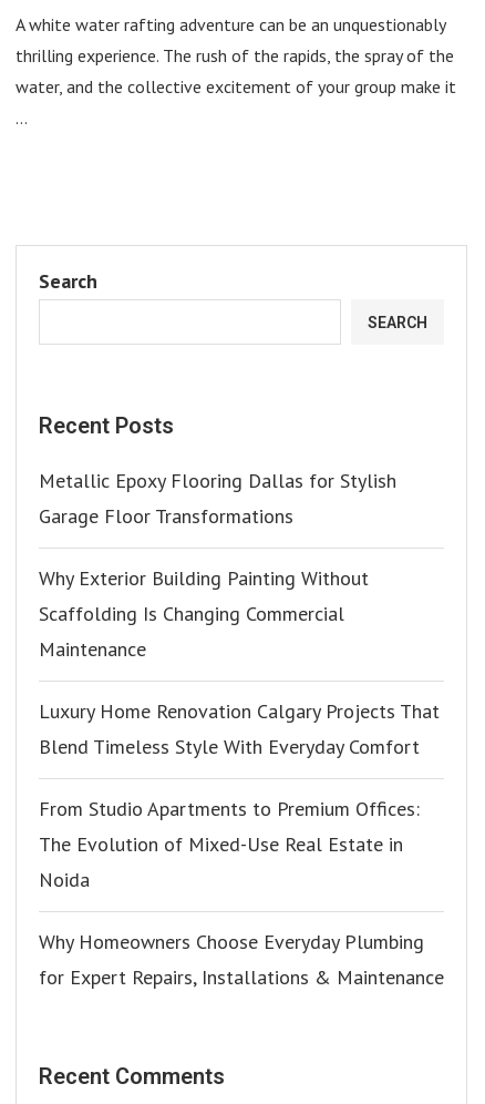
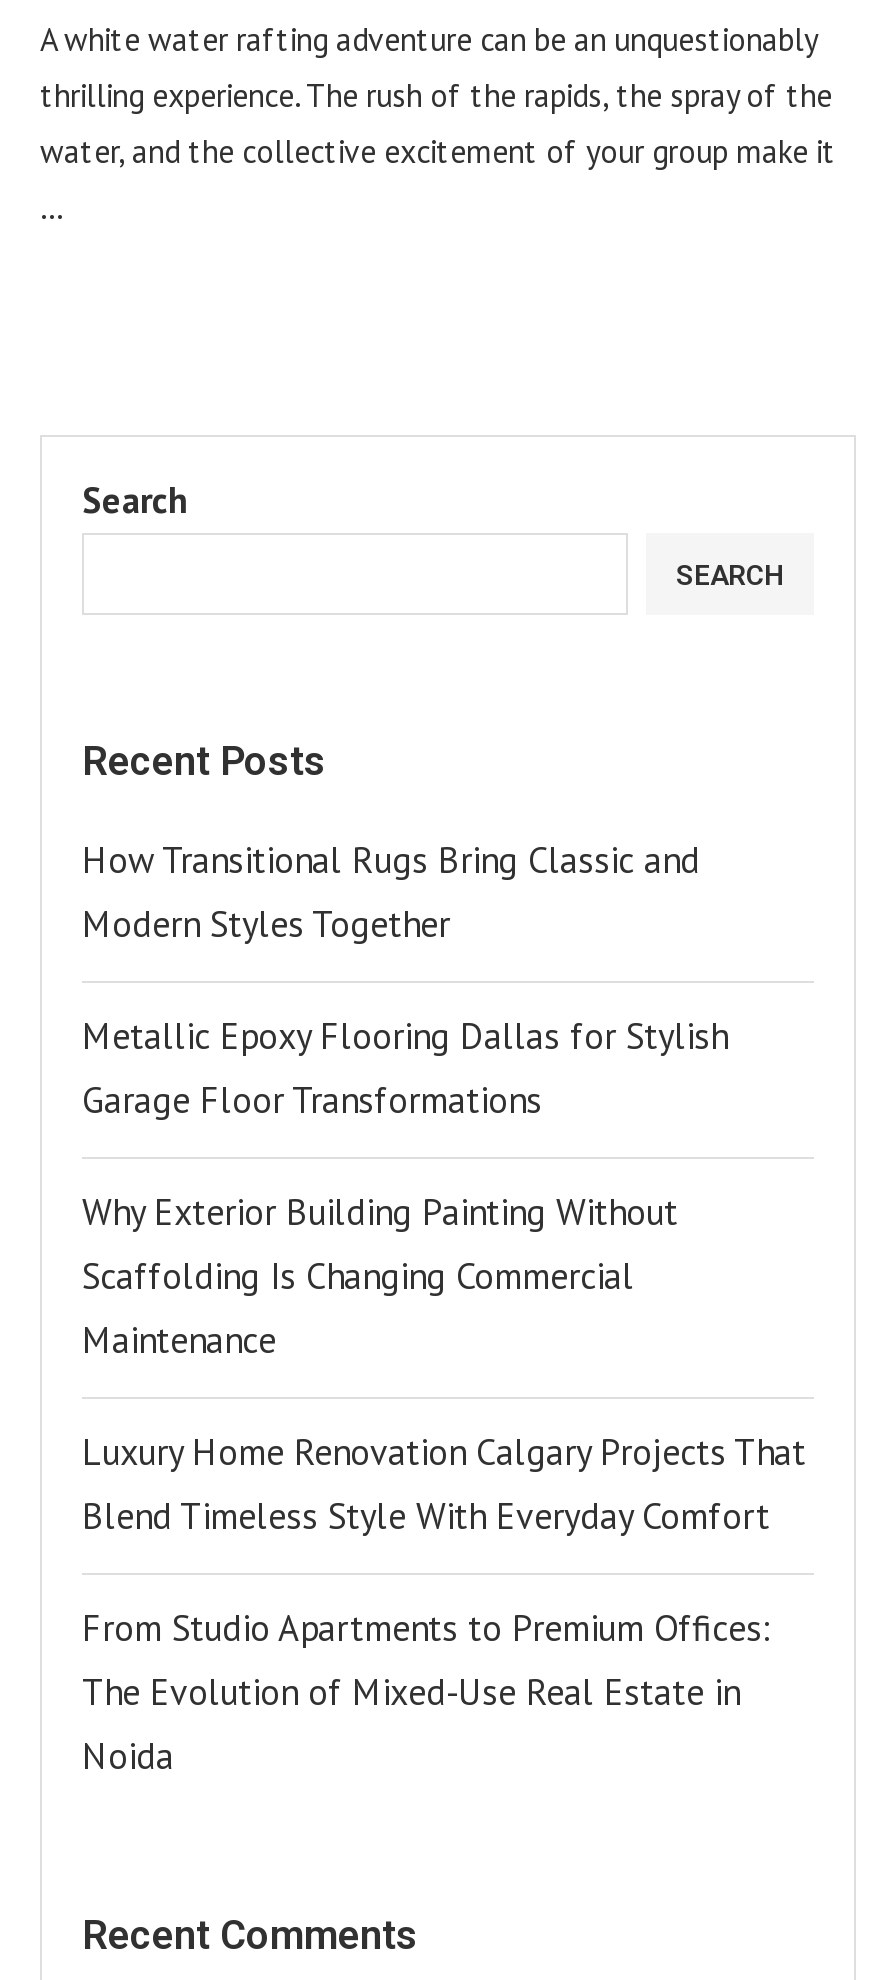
none -> [82,837,700,947] How Transitional Rugs Bring Classic and | Modern Styles Together
moved [39,468,440,892] -> [82,1013,806,1779]: Metallic Epoxy Flooring Dallas for Stylish | Garage Floor Transformations | Why Exterior Building Painting Without | ... | The Evolution of Mixed-Use Real Estate in | Noida
[39,929,444,990] Why Homeowners Choose Everyday Plumbing | for Expert Repairs, Installations & Maintenance -> none

